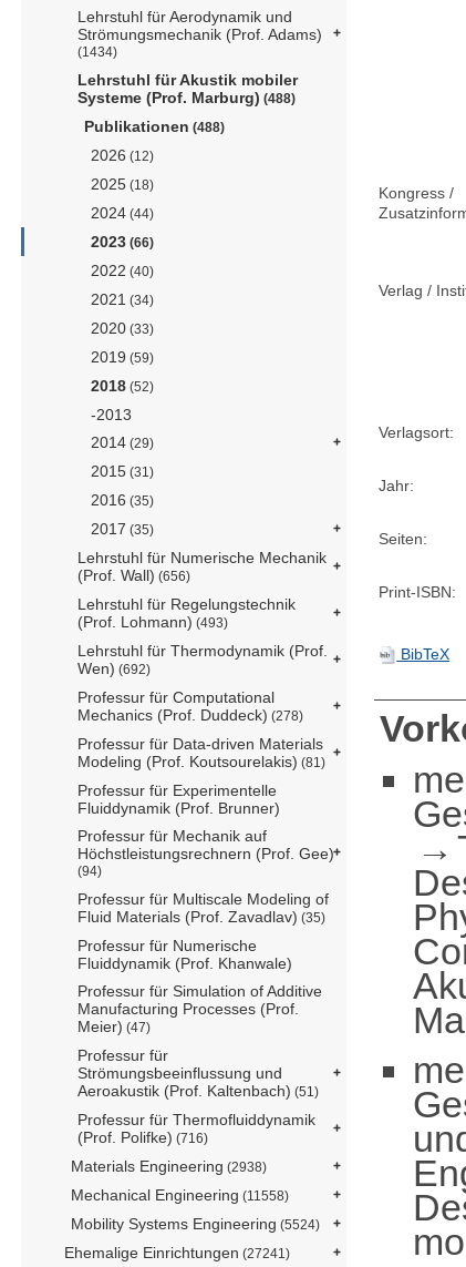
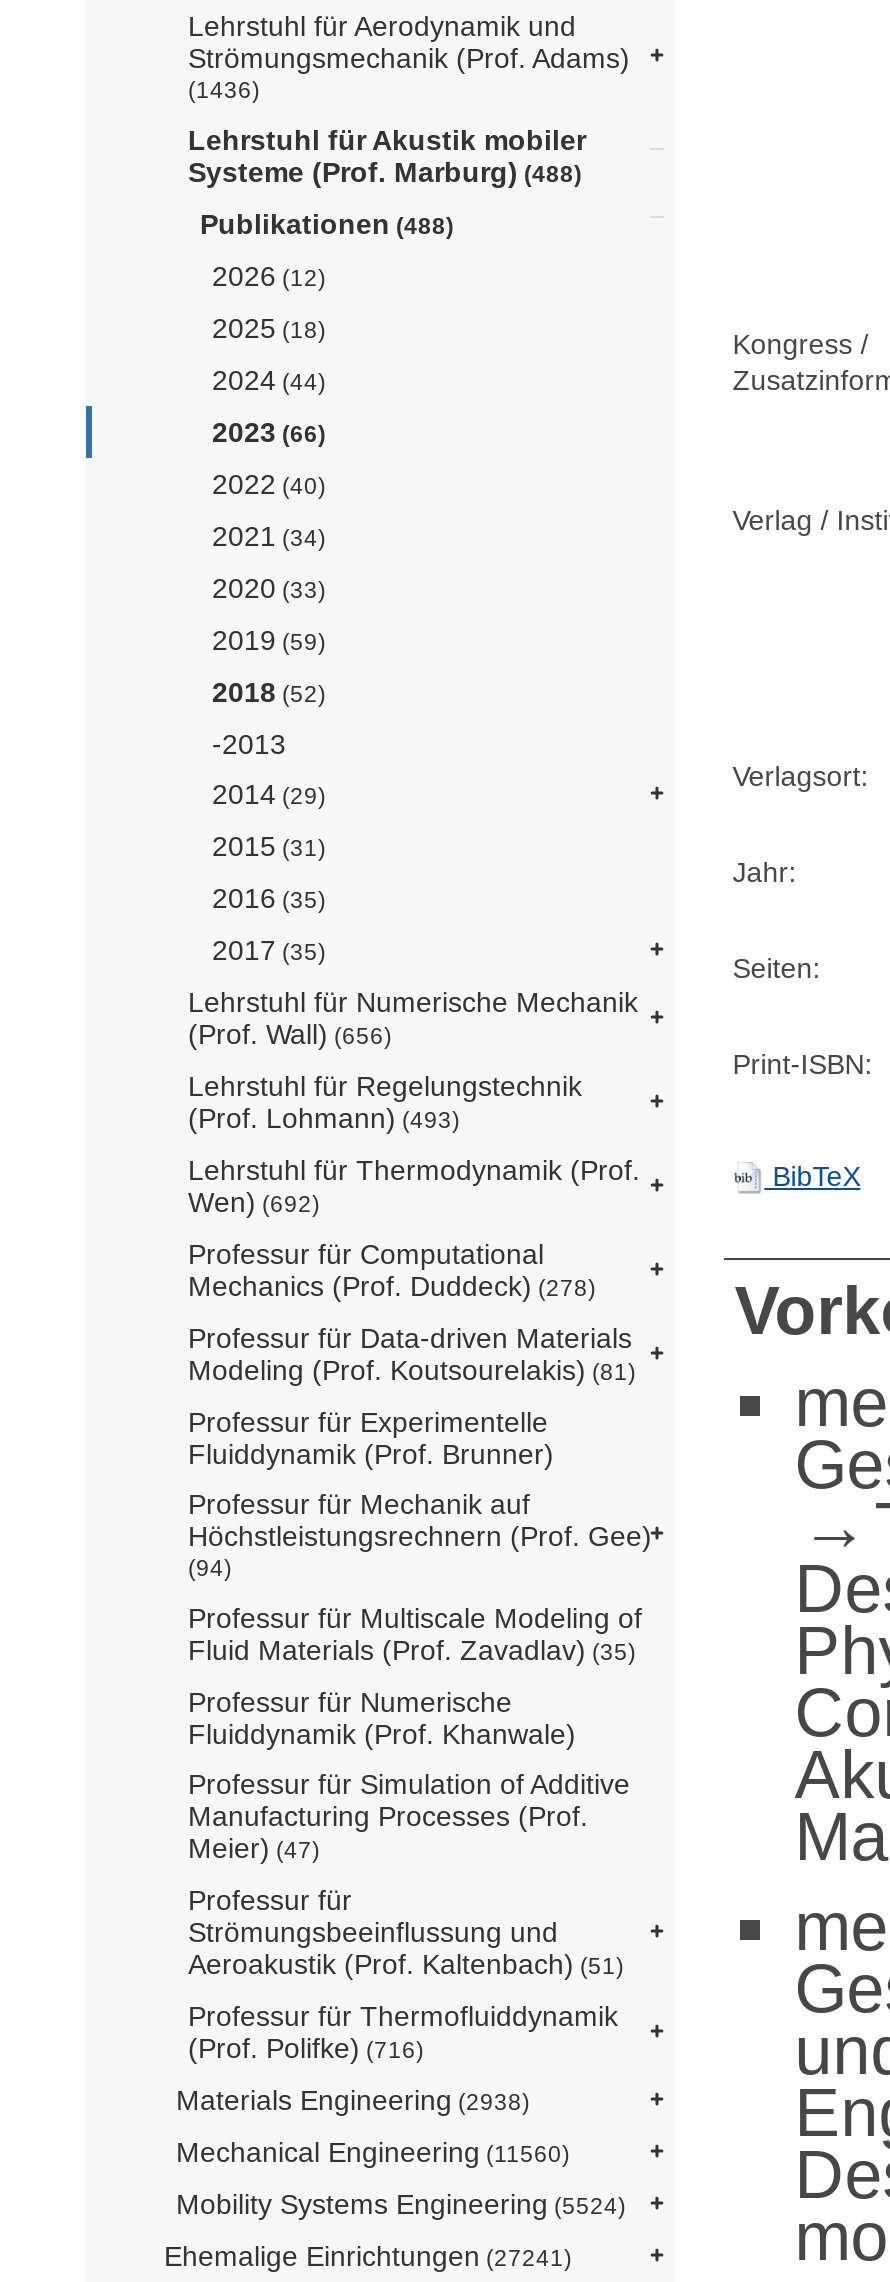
[77,44,117,59] (1434) -> [188,76,260,102] (1436)
[71,1186,289,1204] Mechanical Engineering (11558) -> [176,2136,570,2168] Mechanical Engineering (11560)

